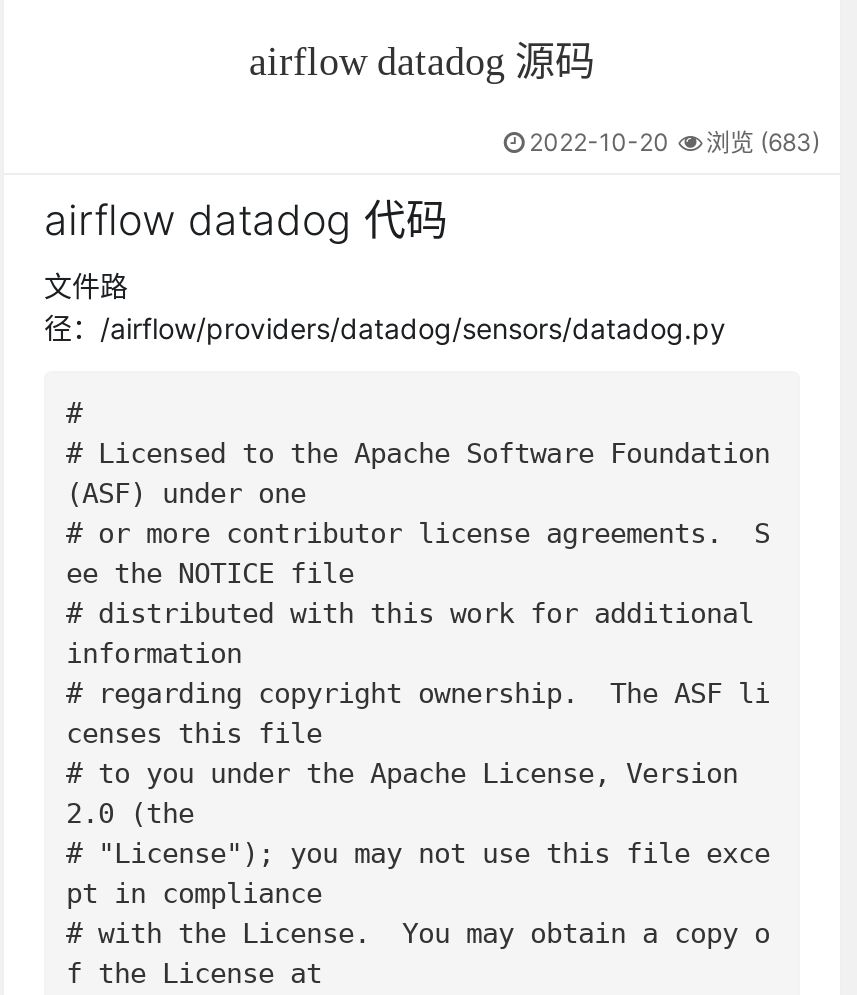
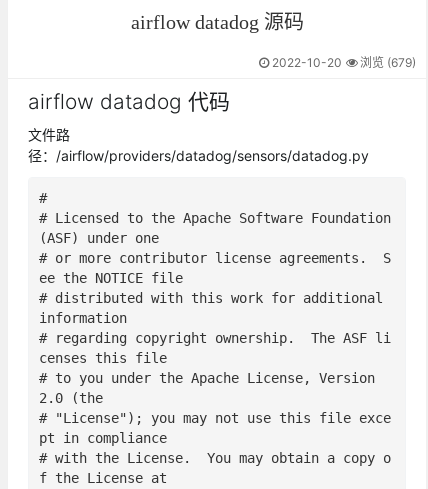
[529,127,820,157] 2022-10-20 浏览 (683) -> [272,55,416,70] 2022-10-20 浏览 (679)

